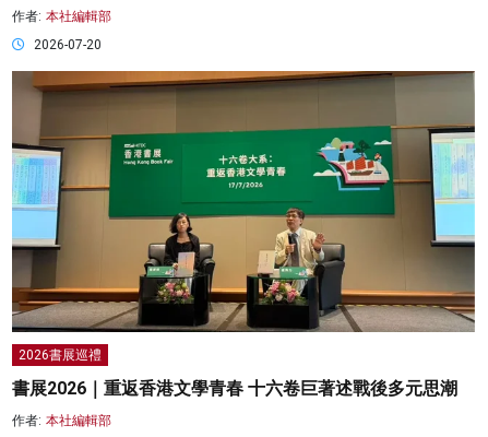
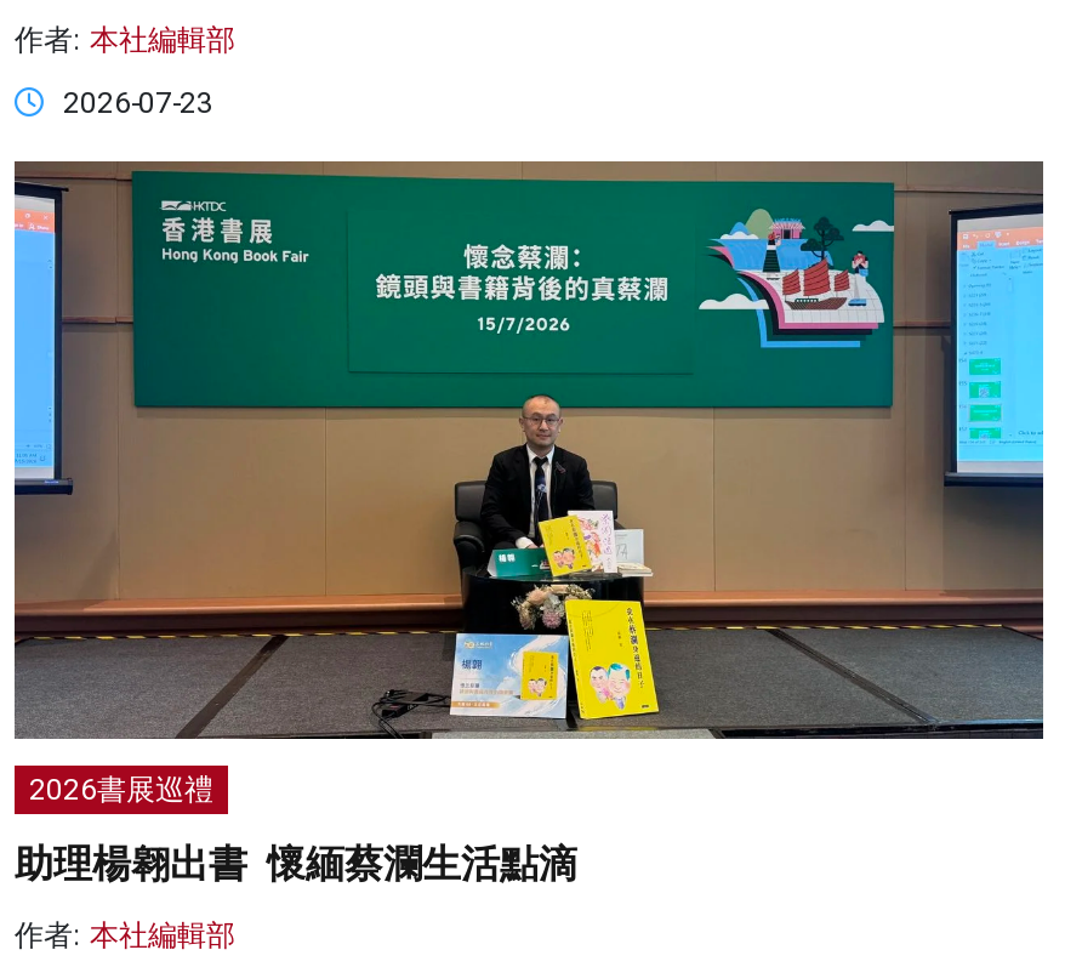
[34,38,102,53] 2026-07-20 -> [63,86,213,120] 2026-07-23
[11,70,476,333] [image] -> [12,160,1046,740] [image]
[12,378,457,399] 書展2026｜重返香港文學青春 十六卷巨著述戰後多元思潮 -> [15,842,577,888] 助理楊翱出書 懷緬蔡瀾生活點滴

